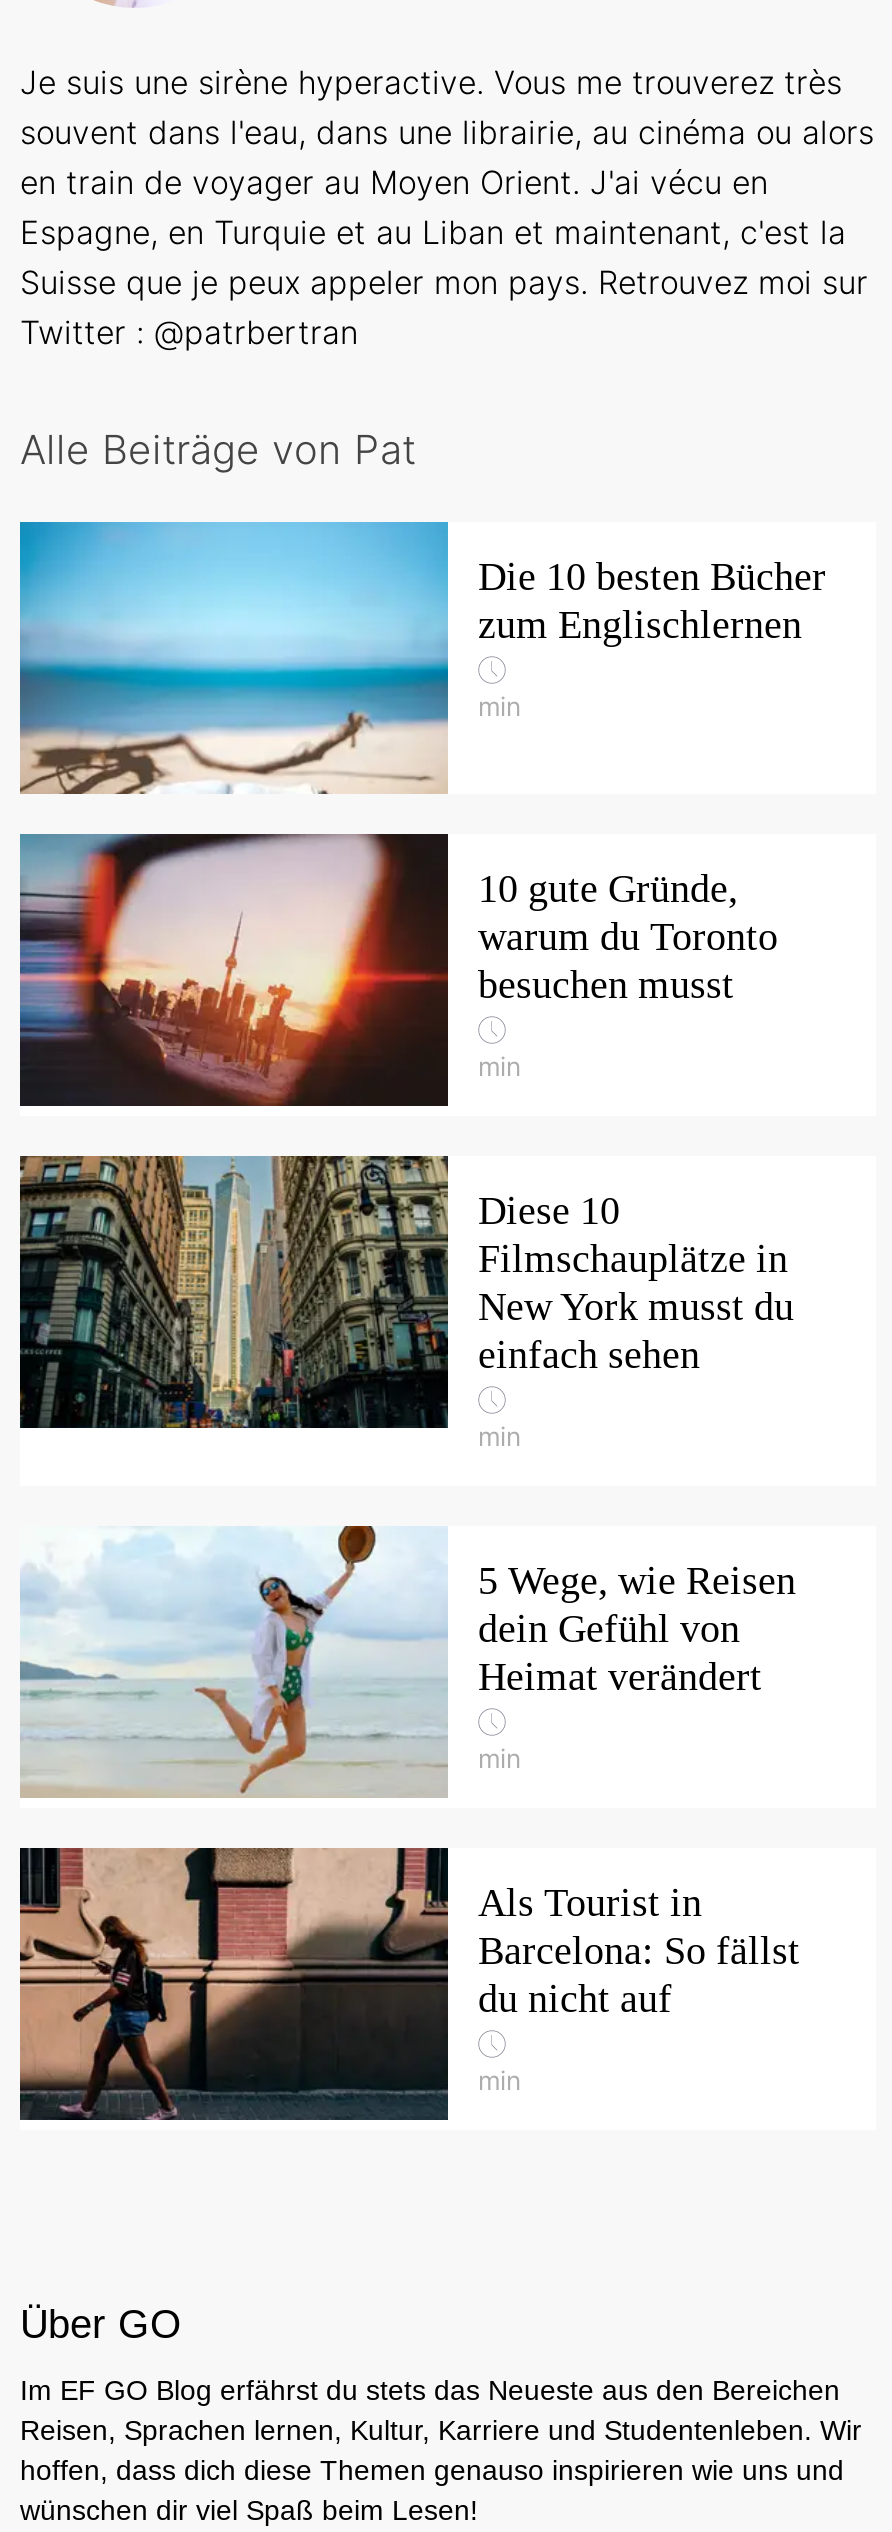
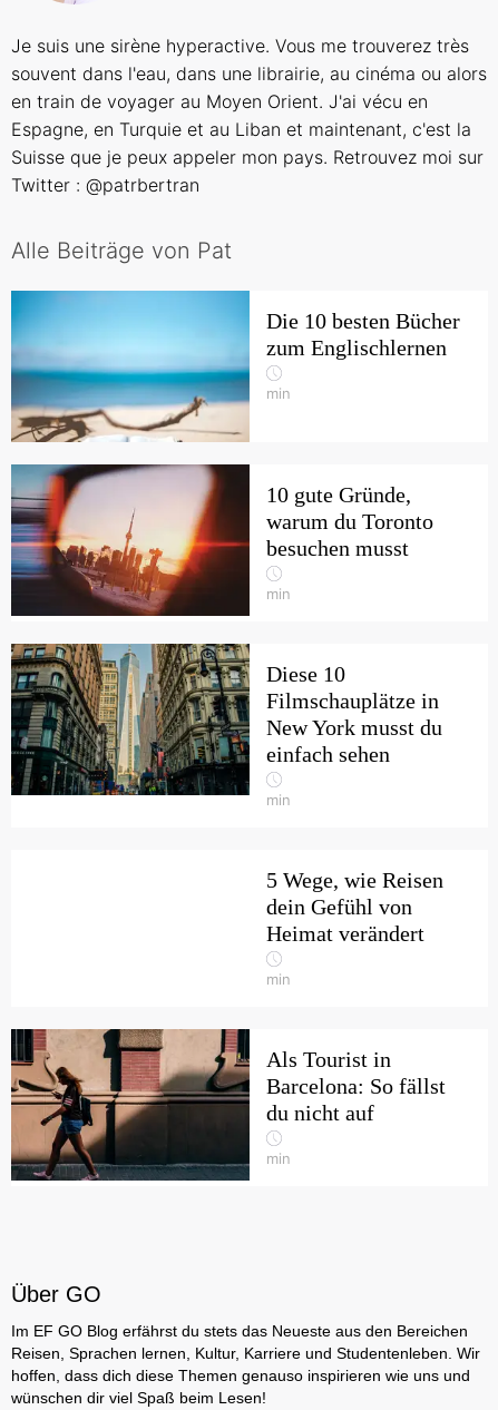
[18,1524,448,1798] [image] -> none

